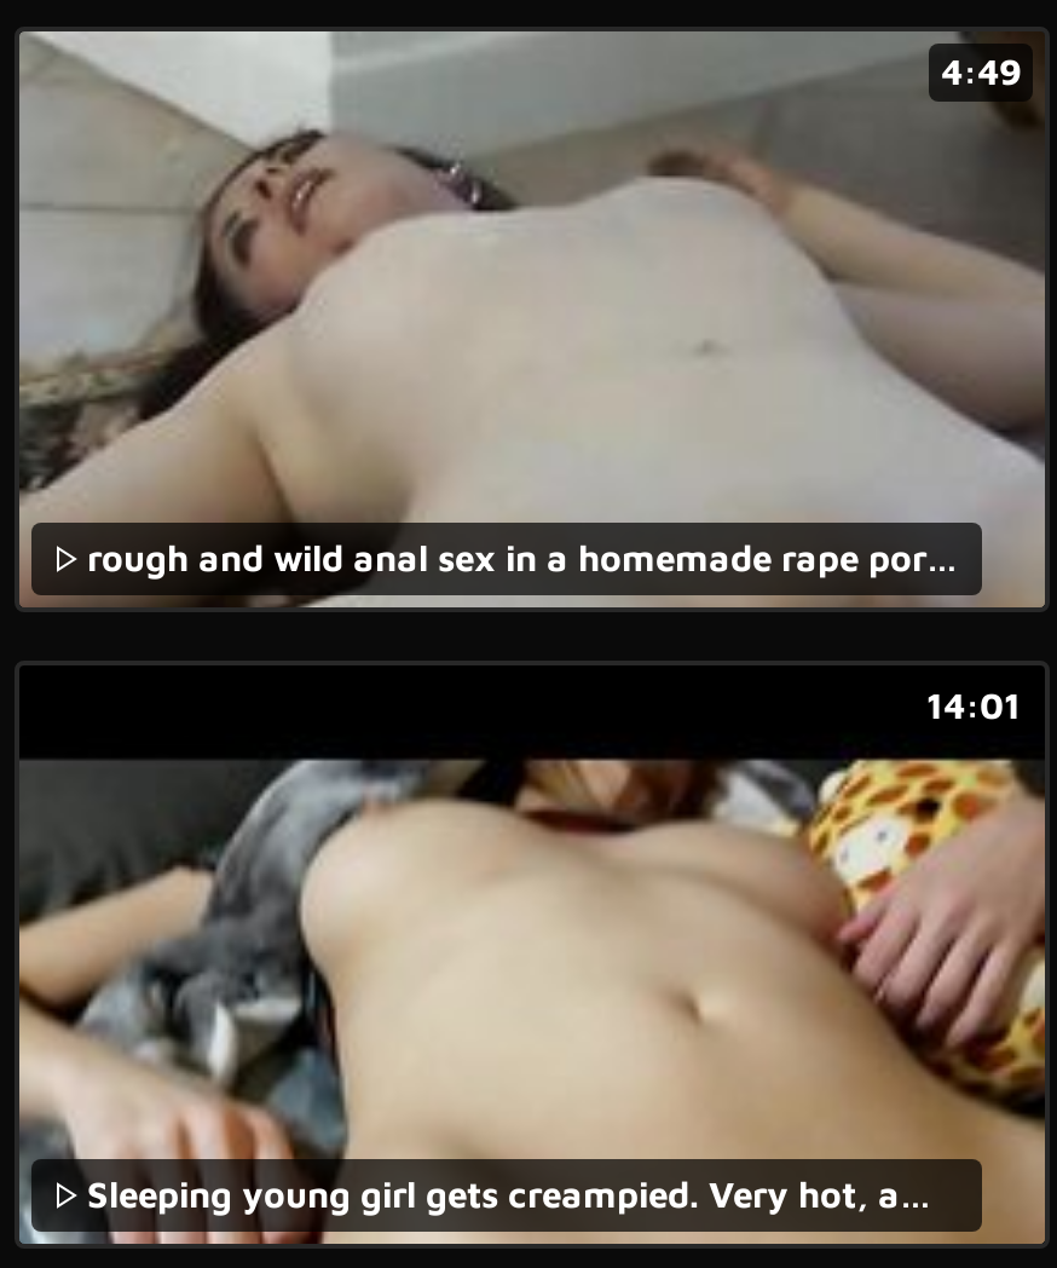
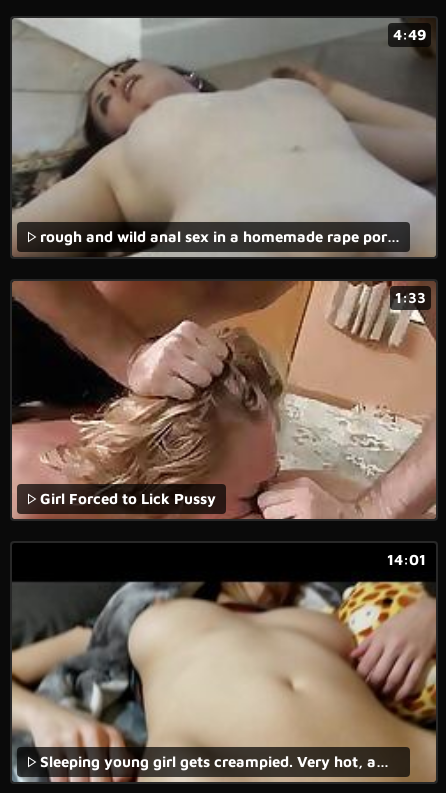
none -> [12,280,437,520] [image] | Girl Forced to Lick Pussy
none -> [395,288,426,305] 1:33

